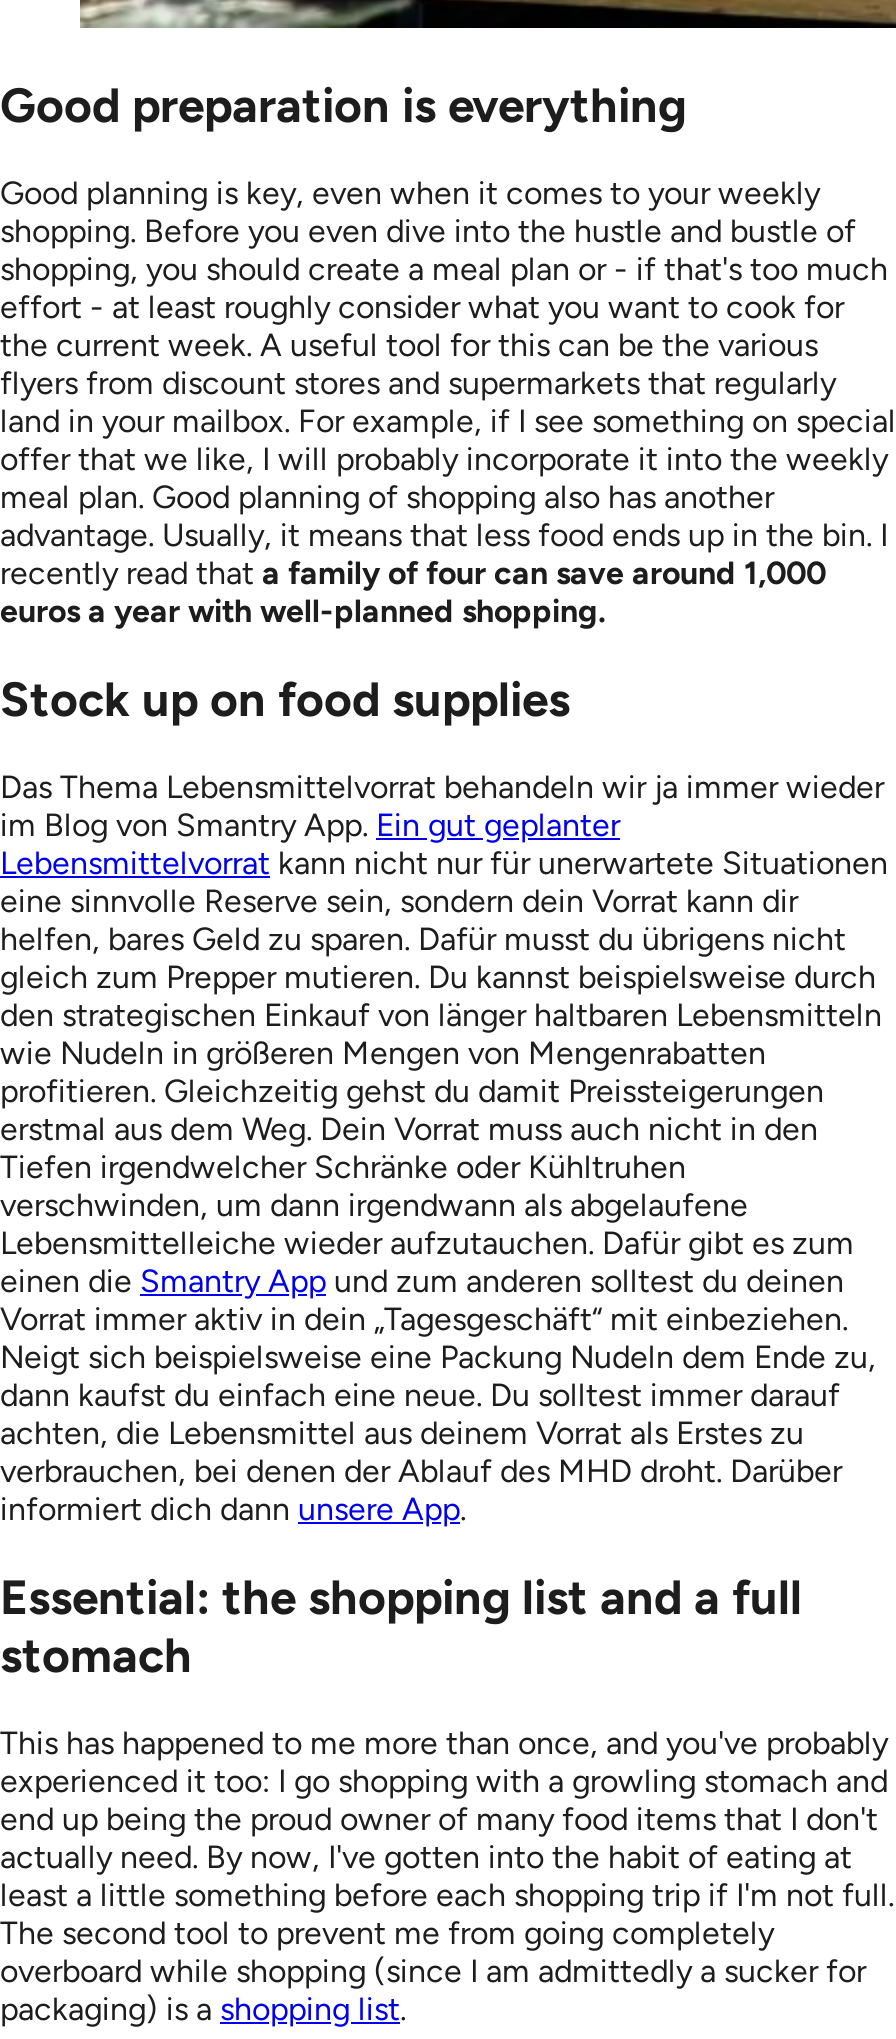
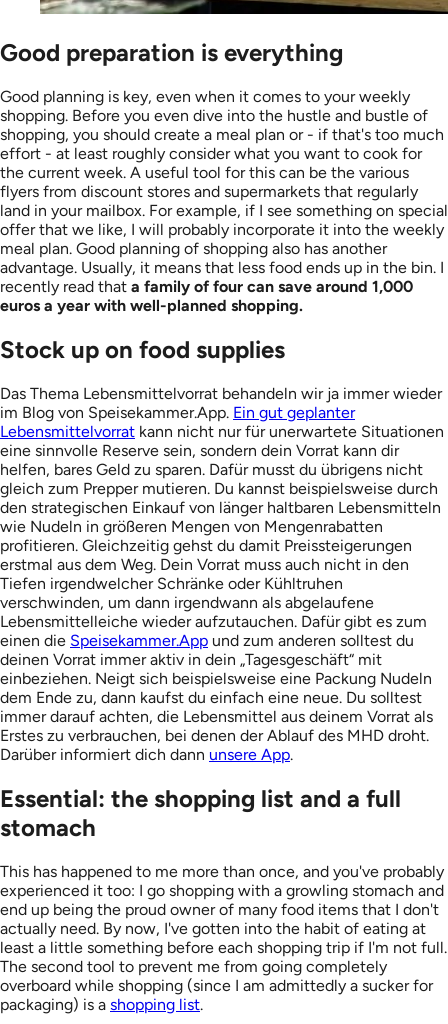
[0,806,620,844] im Blog von Smantry App. Ein gut geplanter -> [0,403,355,422] im Blog von Speisekammer.App. Ein gut geplanter
[0,1262,876,1528] einen die Smantry App und zum anderen solltest du deinen | Vorrat immer aktiv in dein „Tagesgeschäft“ mit einbeziehen. | Neigt sich beispielsweise eine Packung Nudeln dem Ende zu, | dann kaufst du einfach eine neue. Du solltest immer darauf | achten, die Lebensmittel aus deinem Vorrat als Erstes zu | verbrauchen, bei denen der Ablauf des MHD droht. Darüber | informiert dich dann unsere App. -> [0,631,433,764] einen die Speisekammer.App und zum anderen solltest du | deinen Vorrat immer aktiv in dein „Tagesgeschäft“ mit | einbeziehen. Neigt sich beispielsweise eine Packung Nudeln | dem Ende zu, dann kaufst du einfach eine neue. Du solltest | immer darauf achten, die Lebensmittel aus deinem Vorrat als | Erstes zu verbrauchen, bei denen der Ablauf des MHD droht. | Darüber informiert dich dann unsere App.

